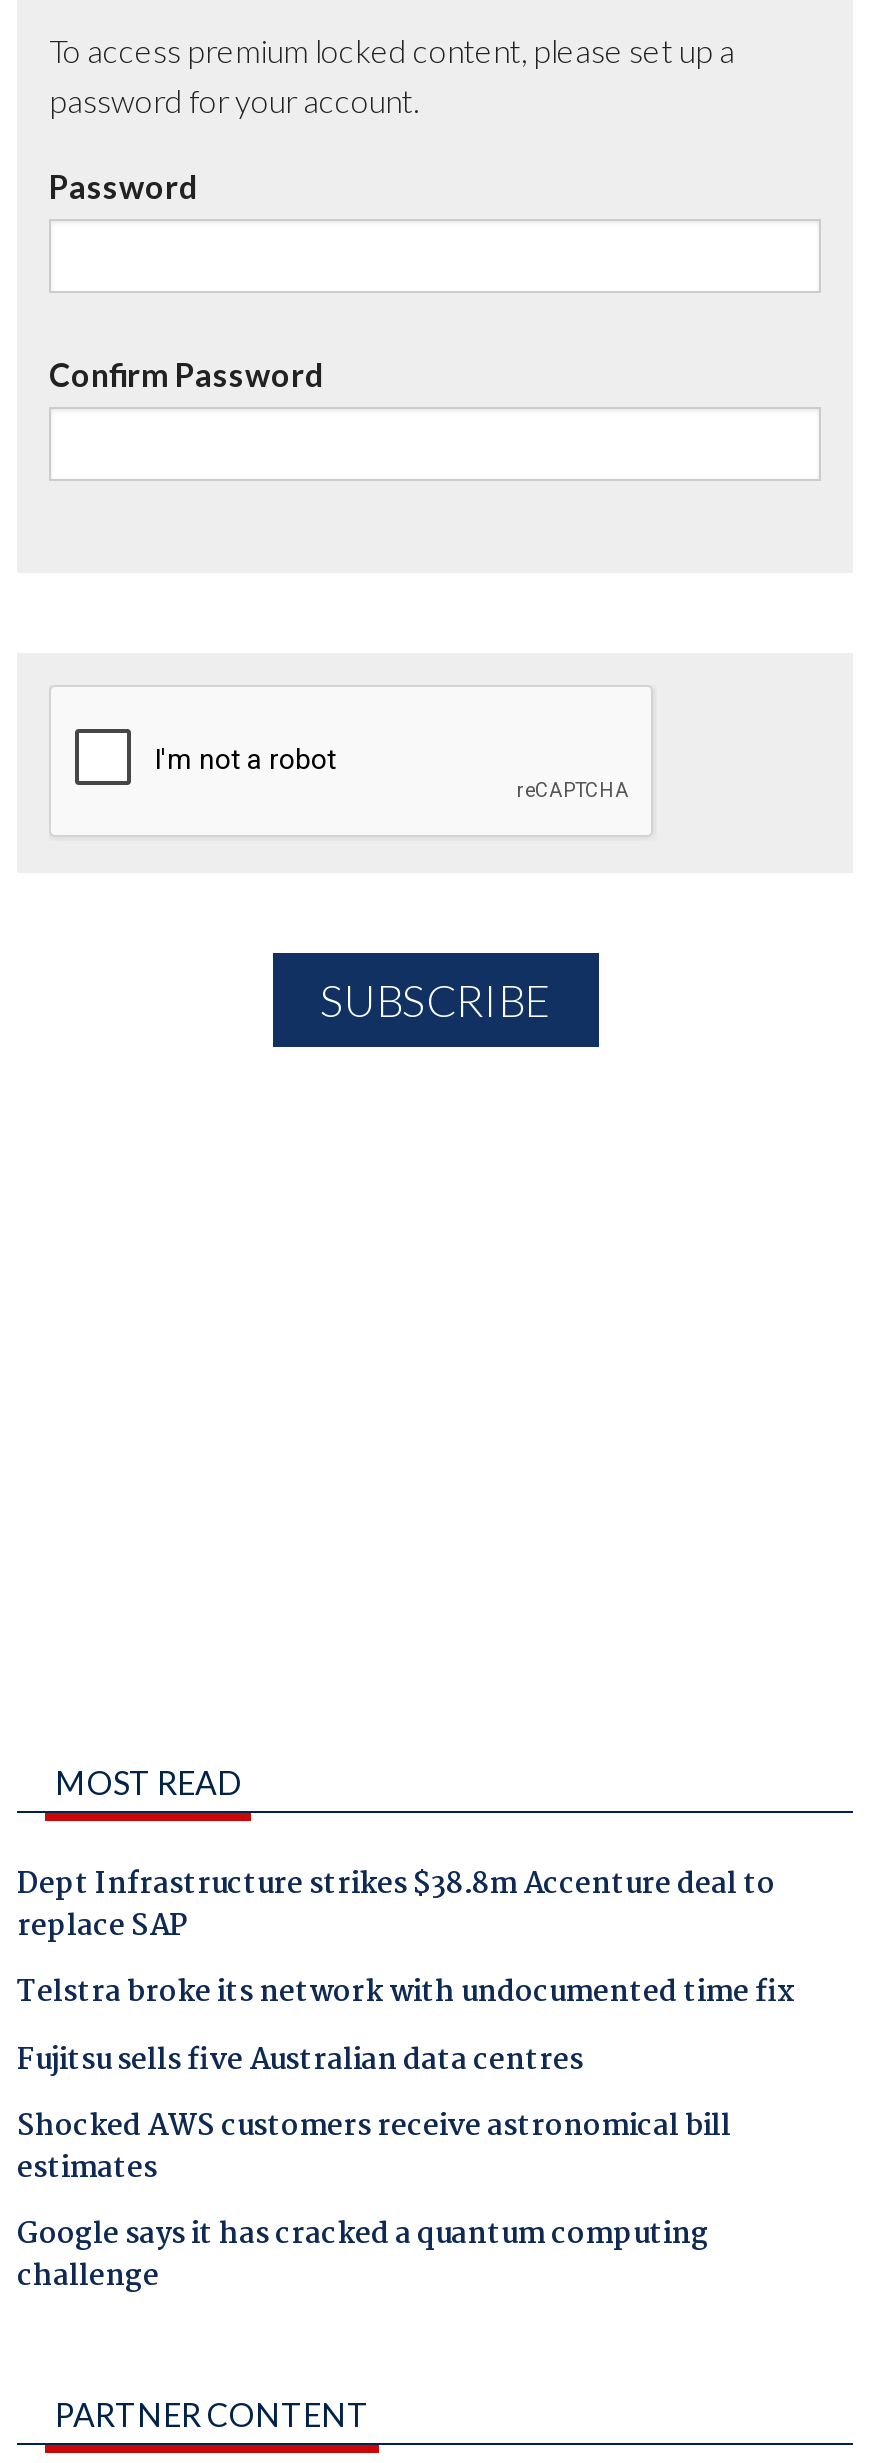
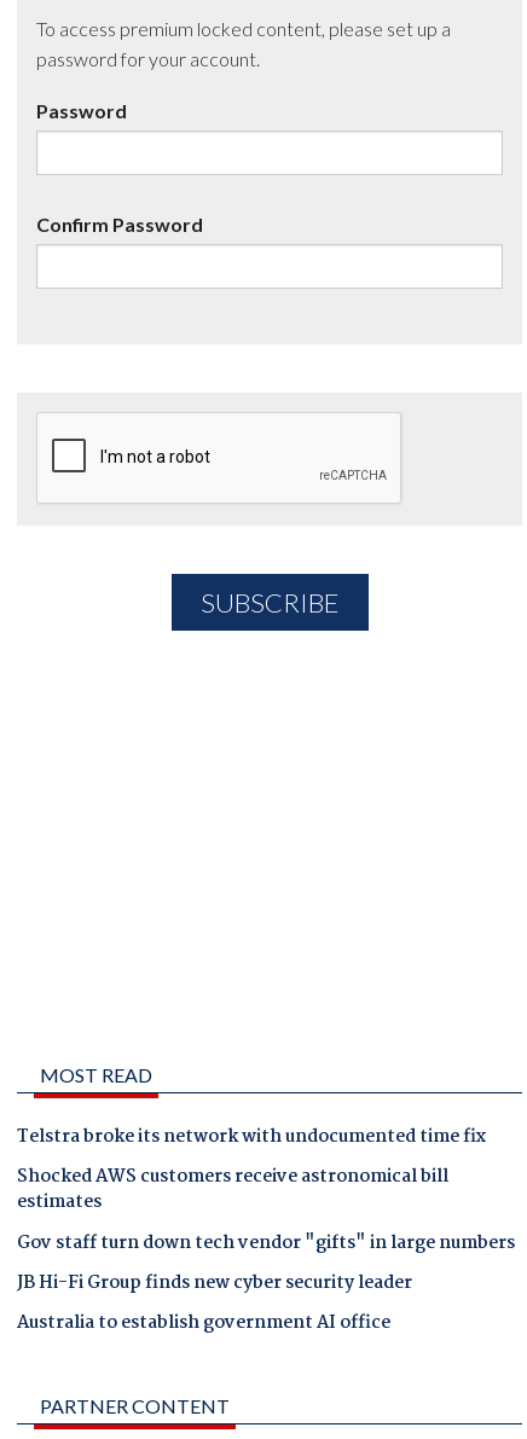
[17,1861,775,1951] Dept Infrastructure strikes $38.8m Accenture deal to | replace SAP -> none
[17,2036,583,2084] Fujitsu sells five Australian data centres -> none
moved [17,2103,731,2193] -> [17,1163,448,1217]: Shocked AWS customers receive astronomical bill | estimates
[17,2211,709,2301] Google says it has cracked a quantum computing | challenge -> [17,1228,515,1338] Gov staff turn down tech vendor "gifts" in large numbers | JB Hi-Fi Group finds new cyber security leader | Australia to establish government AI office

